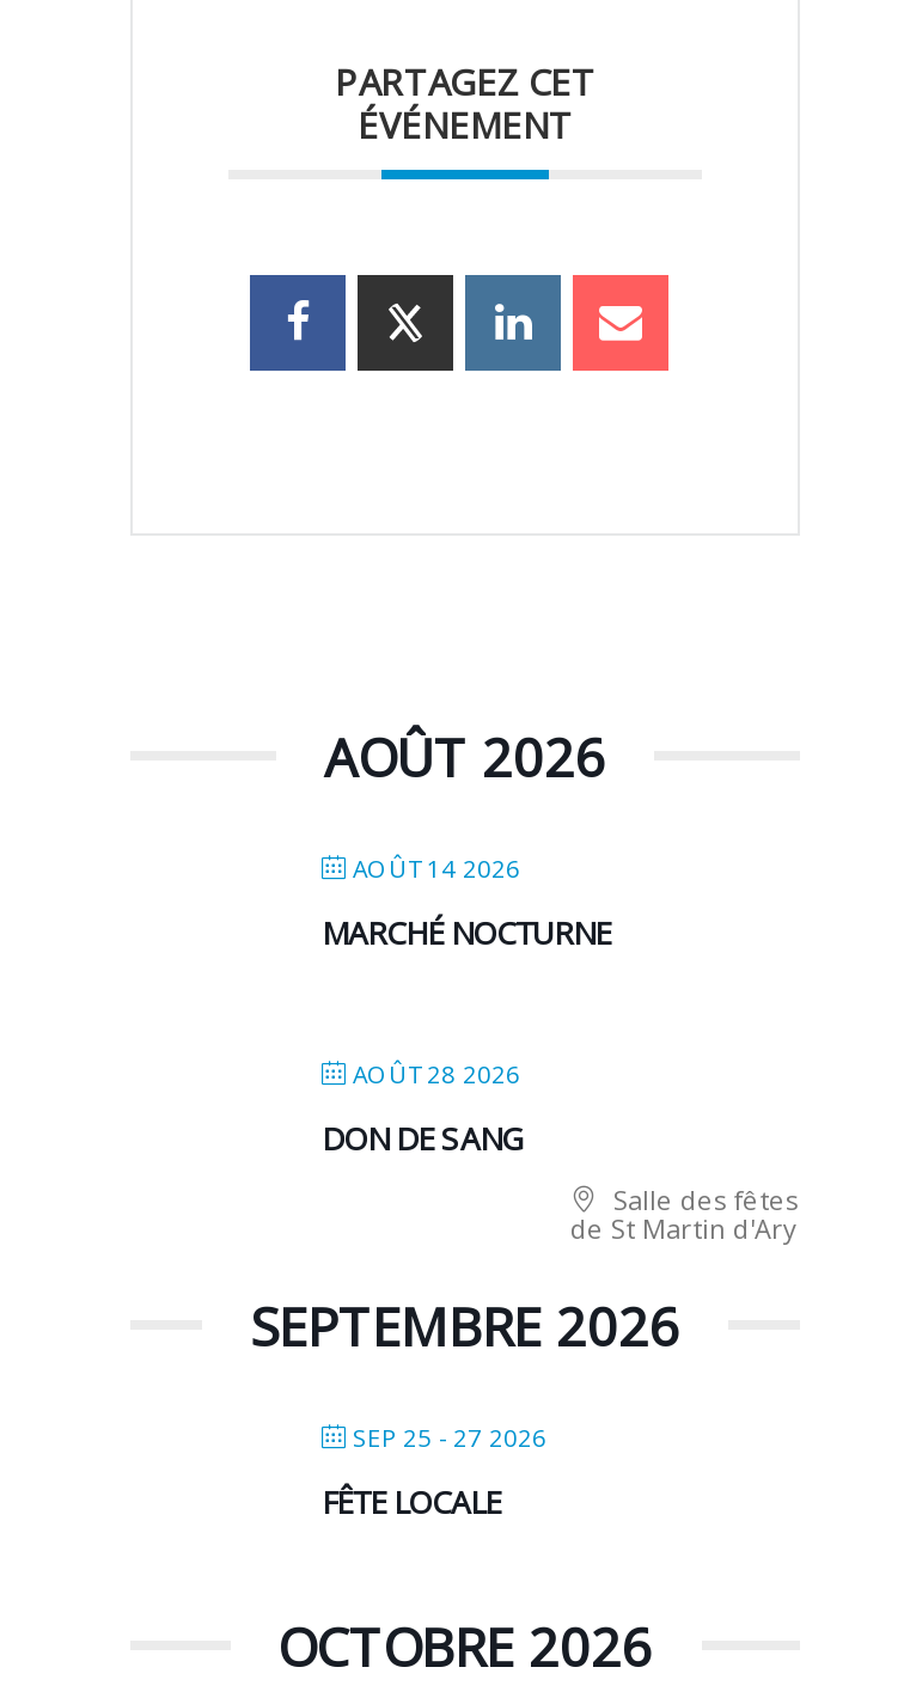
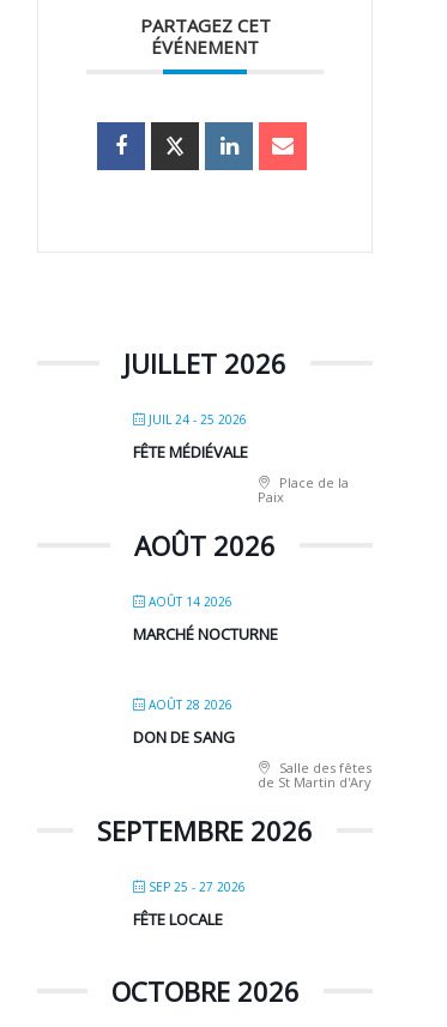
none -> [123,345,349,505] JUILLET 2026 | JUIL 24 - 25 2026 | FÊTE MÉDIÉVALE | Place de la | Paix

